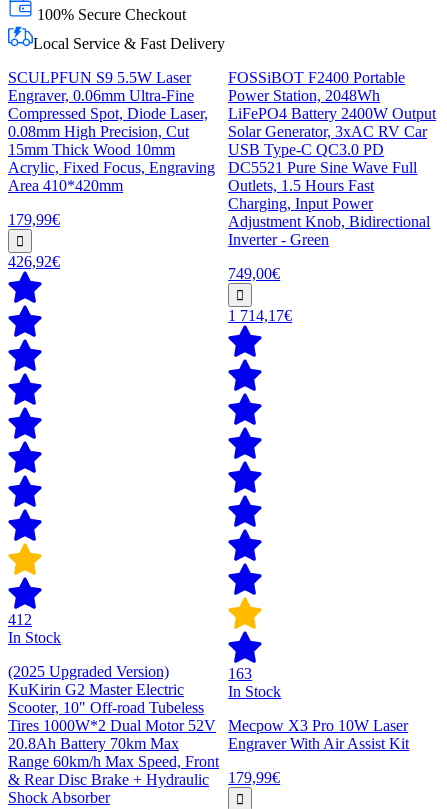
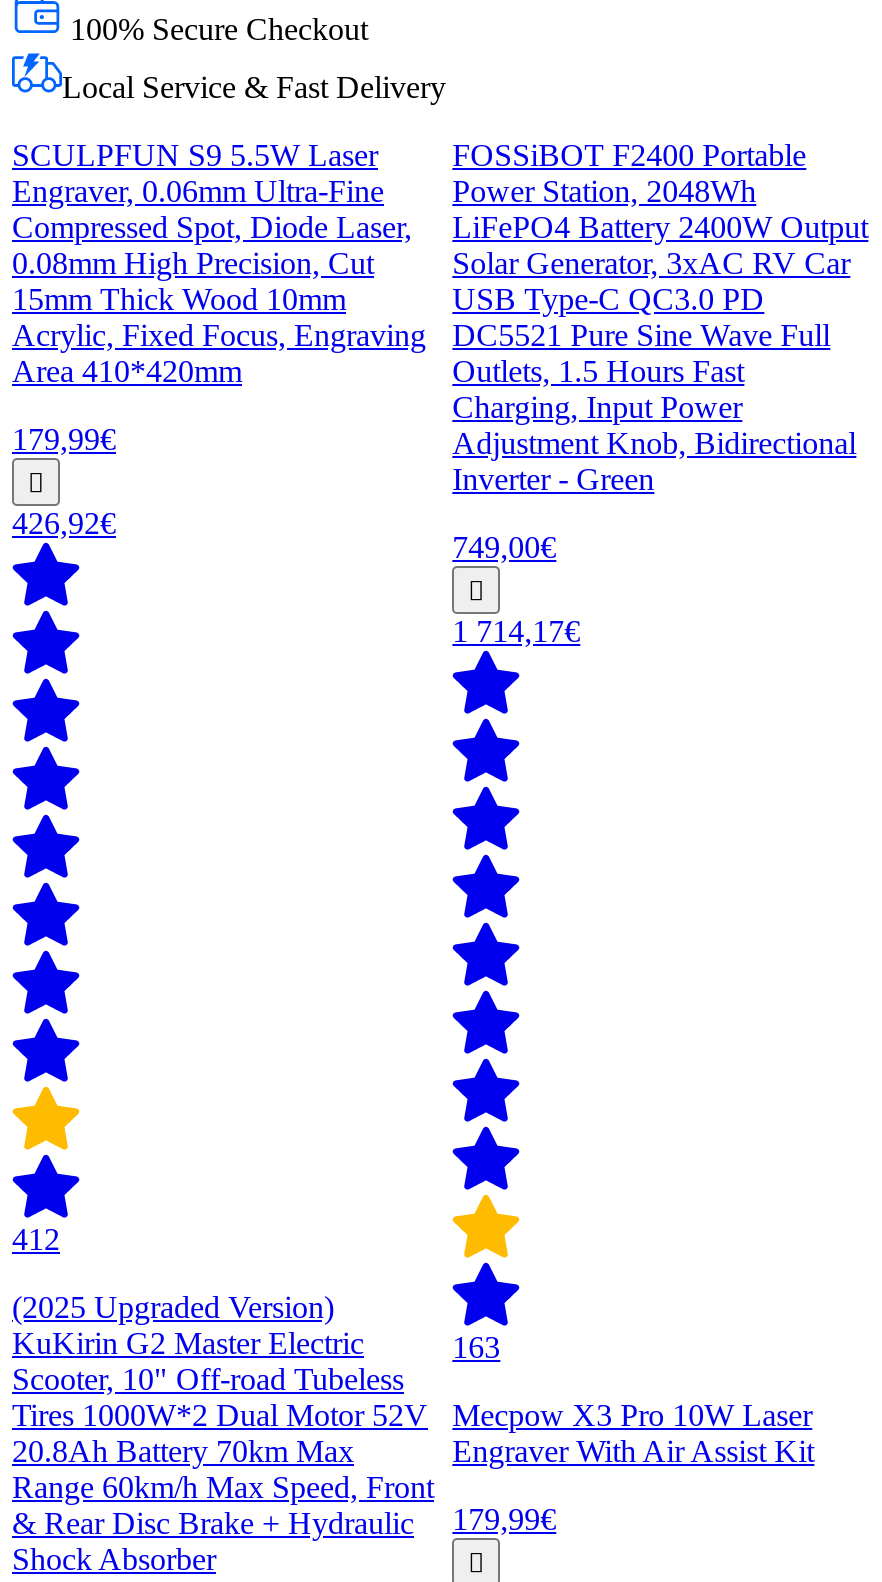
[8,629,61,646] In Stock -> none
[228,683,281,700] In Stock -> none

